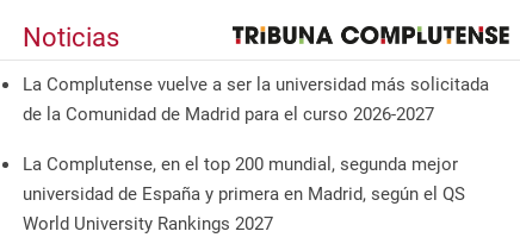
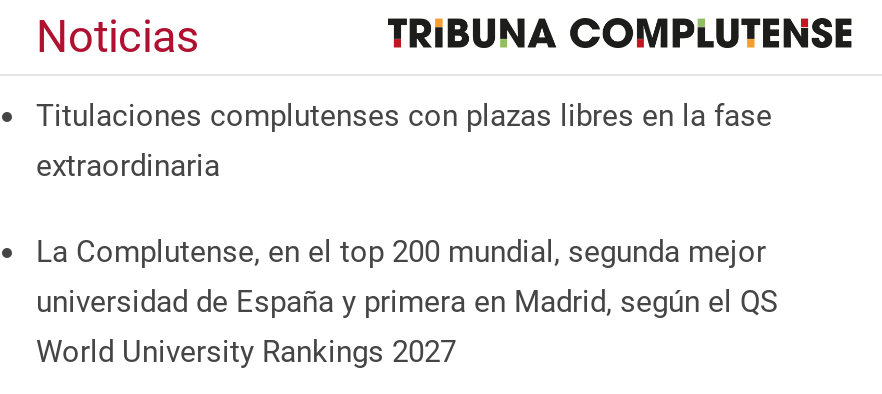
[23,74,489,125] La Complutense vuelve a ser la universidad más solicitada | de la Comunidad de Madrid para el curso 2026-2027 -> [36,98,772,184] Titulaciones complutenses con plazas libres en la fase | extraordinaria

